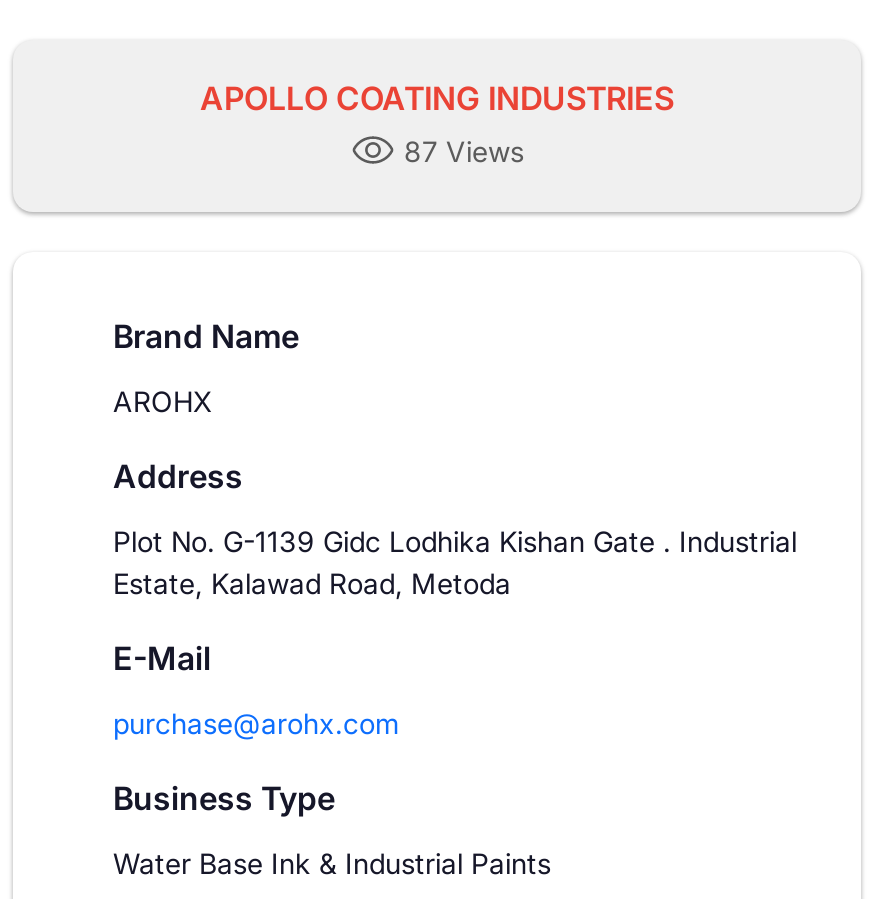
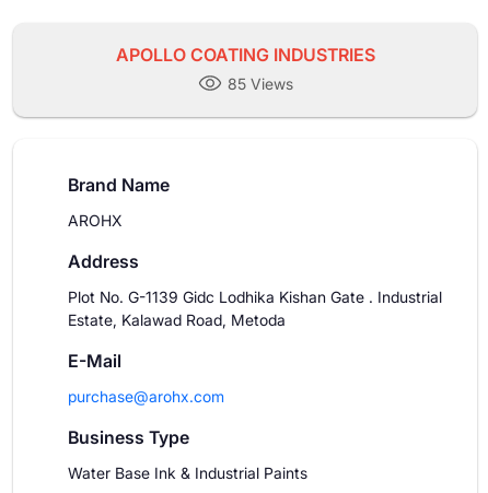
[404,134,524,168] 87 Views -> [227,74,293,93] 85 Views

